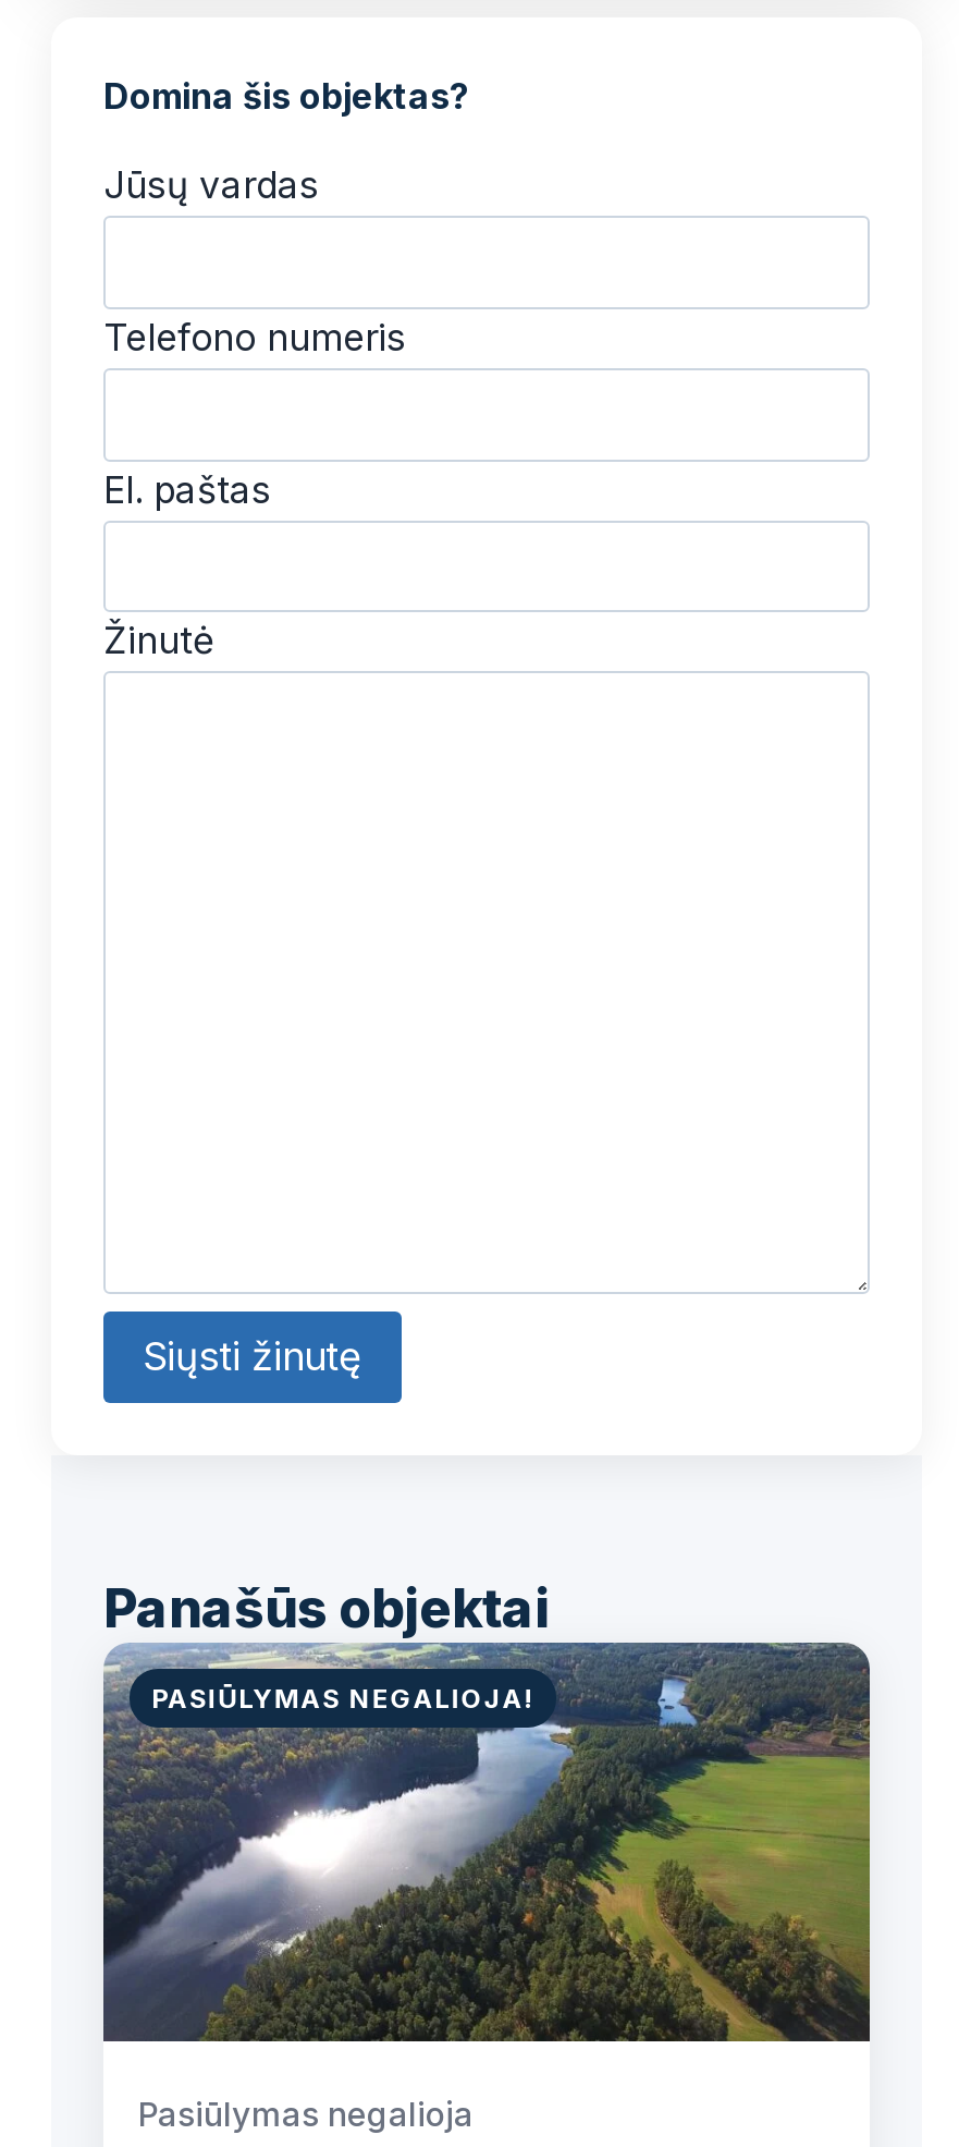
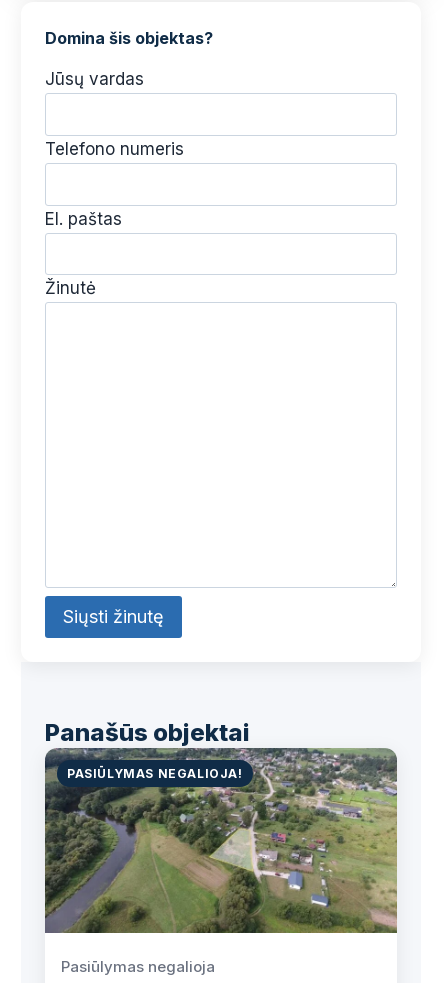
[103,1640,872,2041] [image] -> [45,747,398,934] [image]

